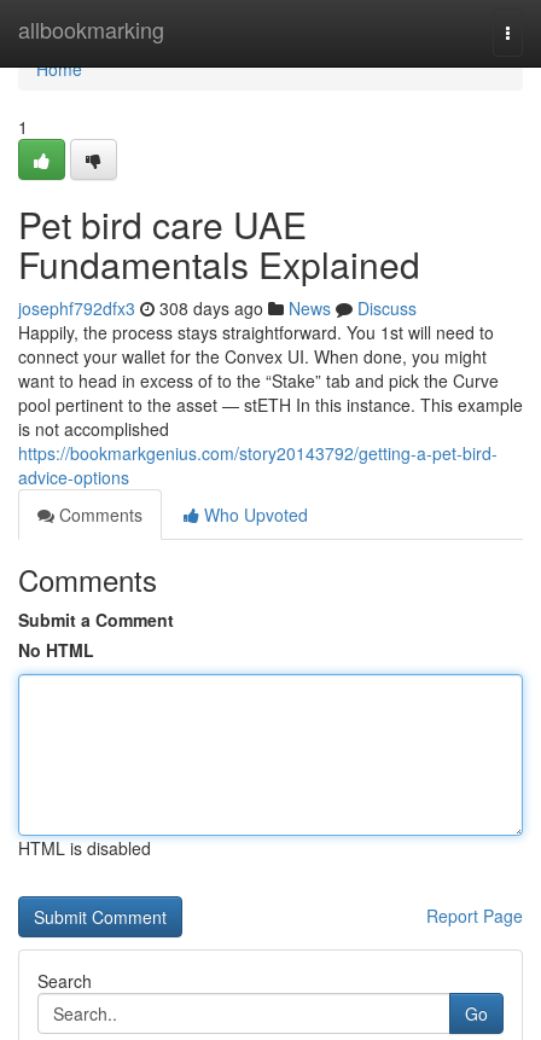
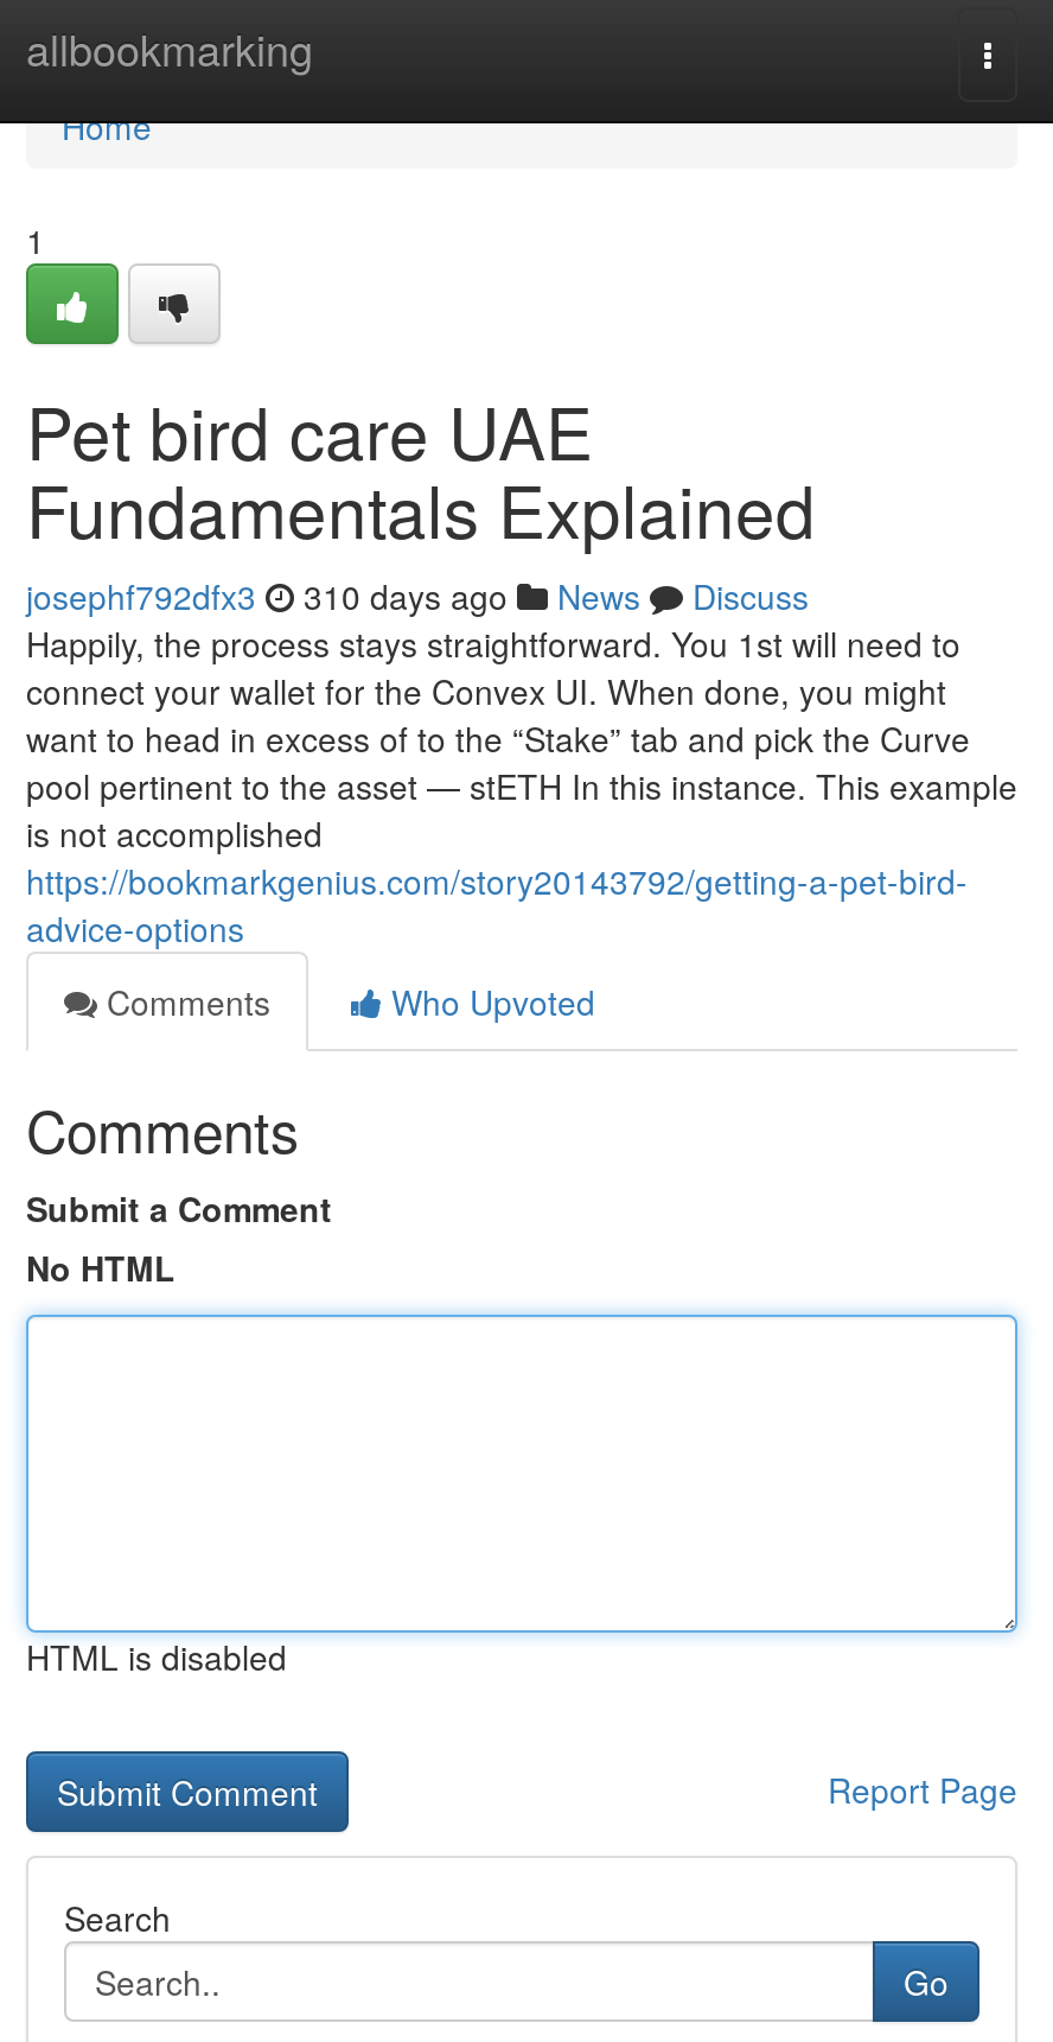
[18,296,417,320] josephf792dfx3 308 days ago News Discuss -> [26,572,809,619] josephf792dfx3 310 days ago News Discuss

